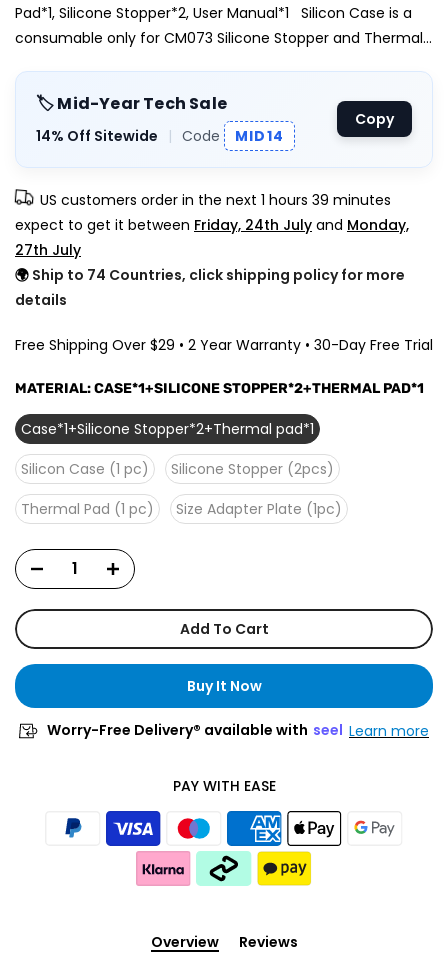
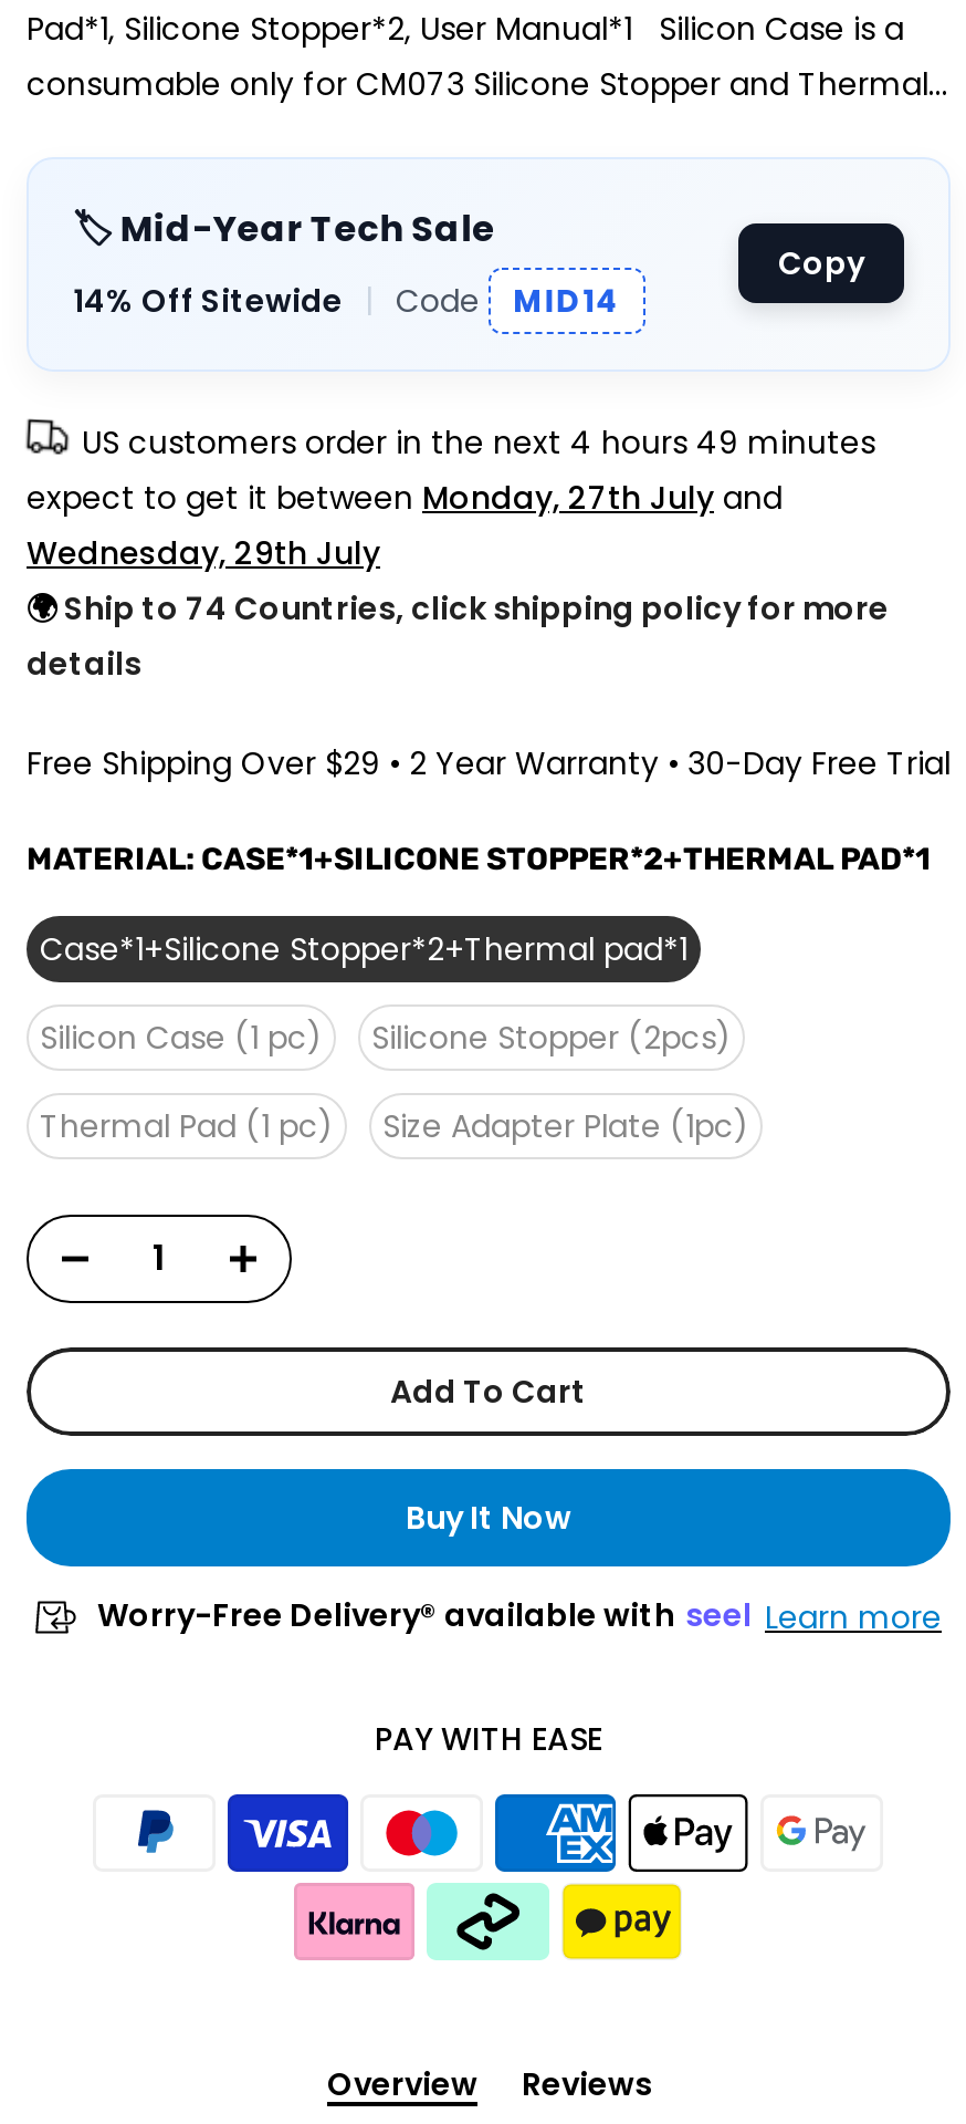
[15,190,409,260] US customers order in the next 1 hours 39 minutes | expect to get it between Friday, 24th July and Monday, | 27th July -> [27,420,875,575] US customers order in the next 4 hours 49 minutes | expect to get it between Monday, 27th July and | Wednesday, 29th July

